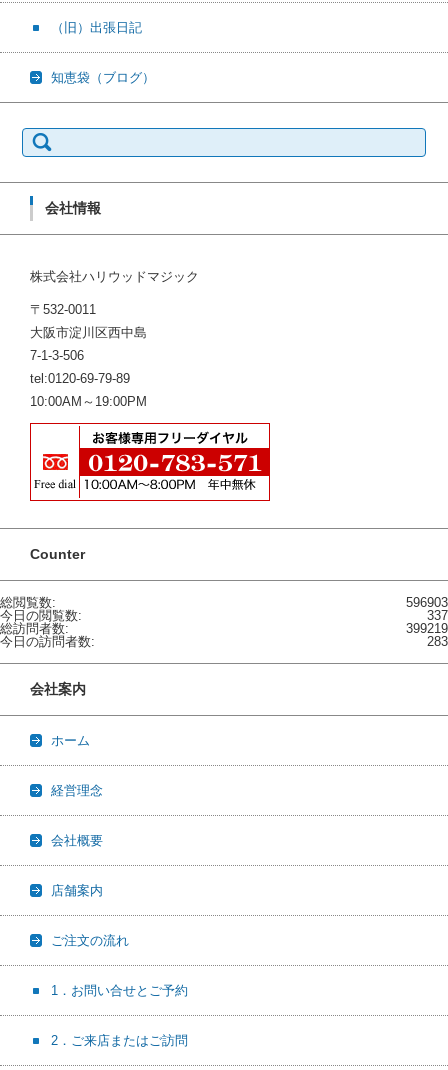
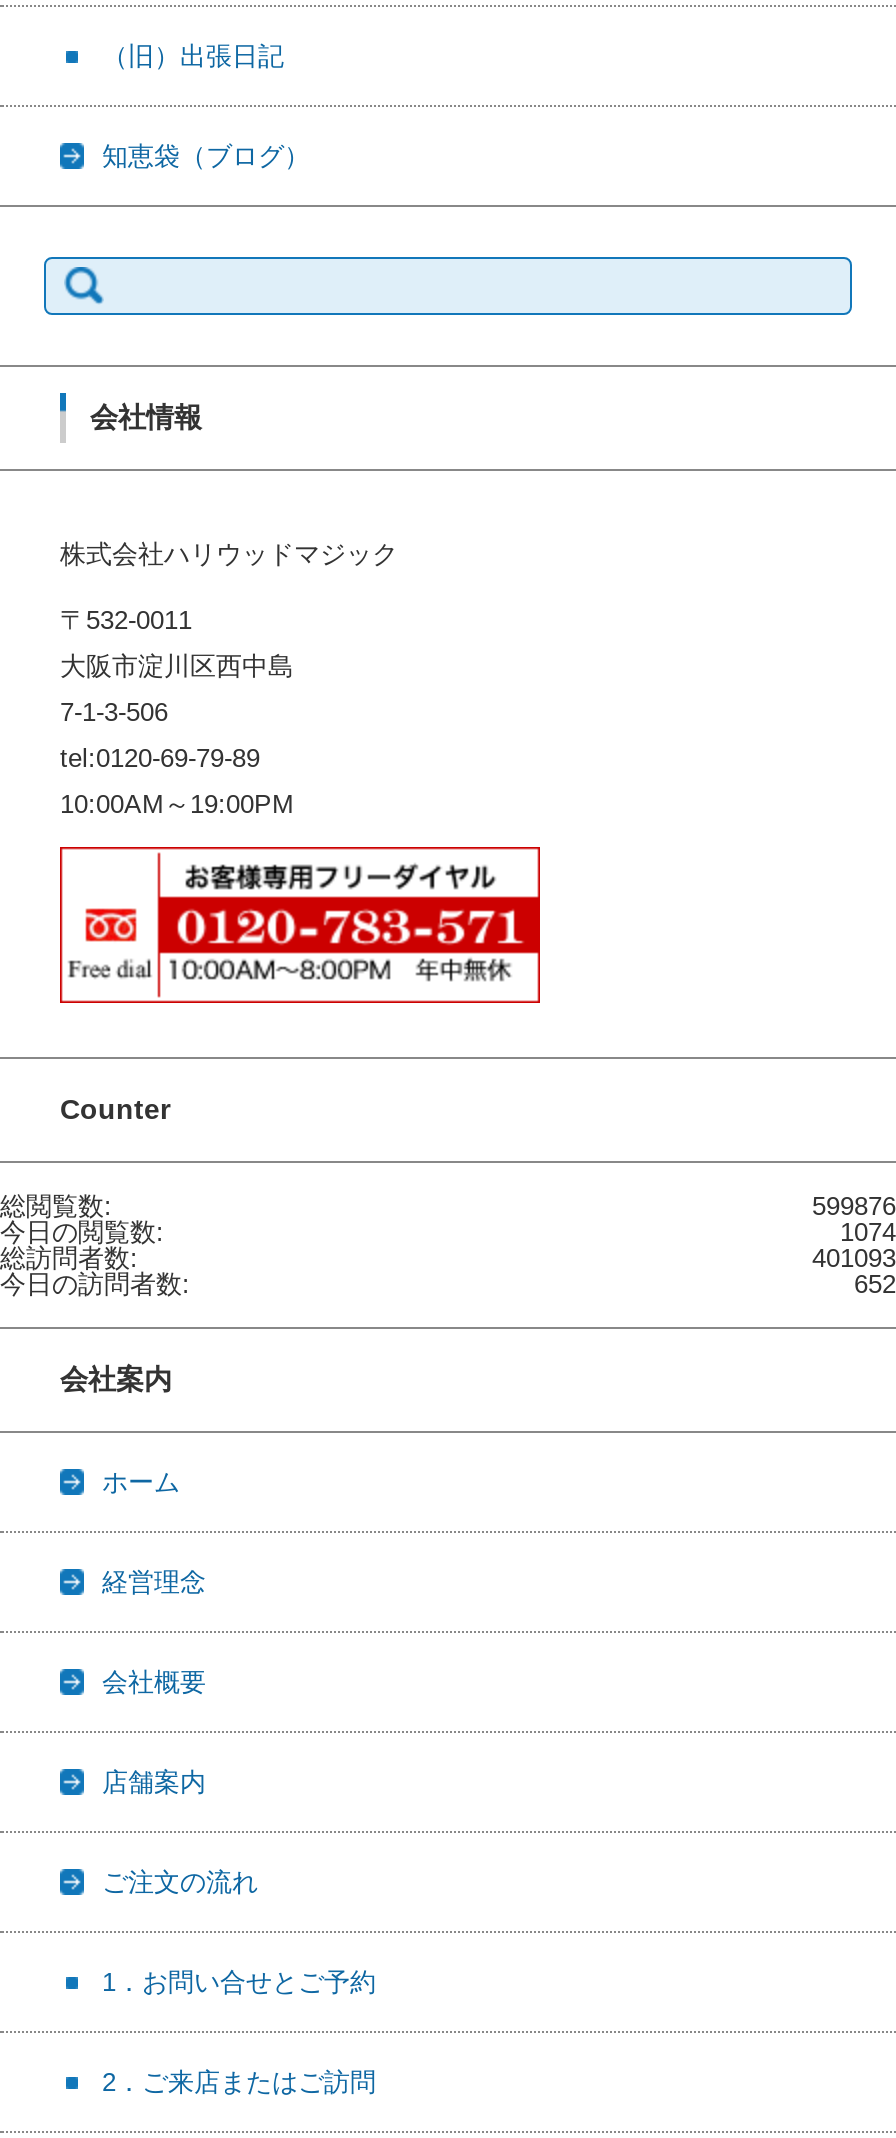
[406,595,448,610] 596903 -> [812,1191,896,1221] 599876
[427,608,448,623] 337 -> [840,1217,896,1247] 1074
[406,621,448,636] 399219 -> [812,1243,896,1273] 401093
[427,634,448,649] 283 -> [854,1269,896,1299] 652

